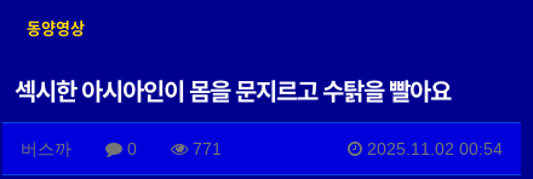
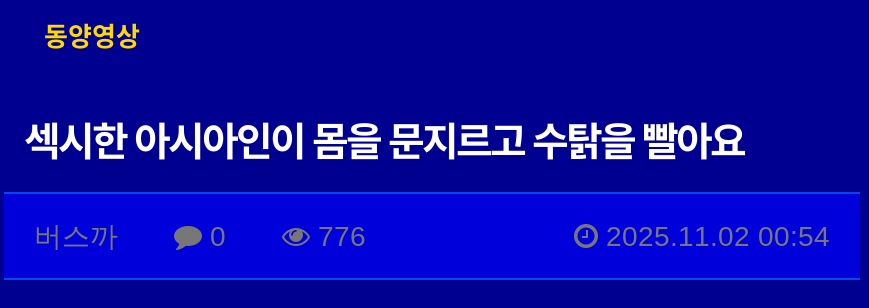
[188,139,222,159] 771 -> [310,220,366,252] 776

